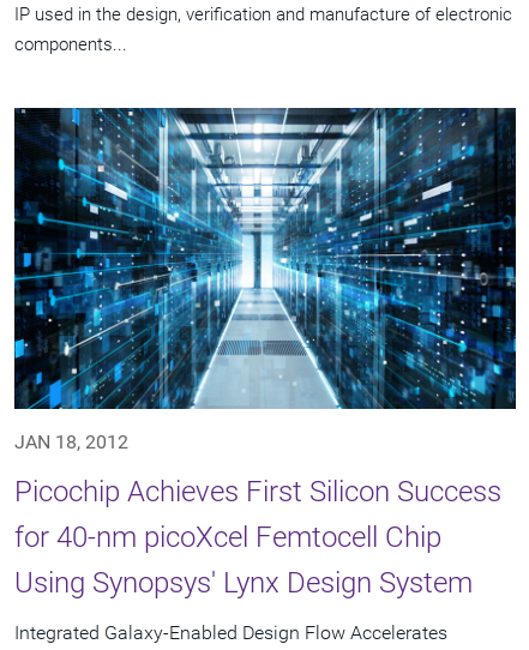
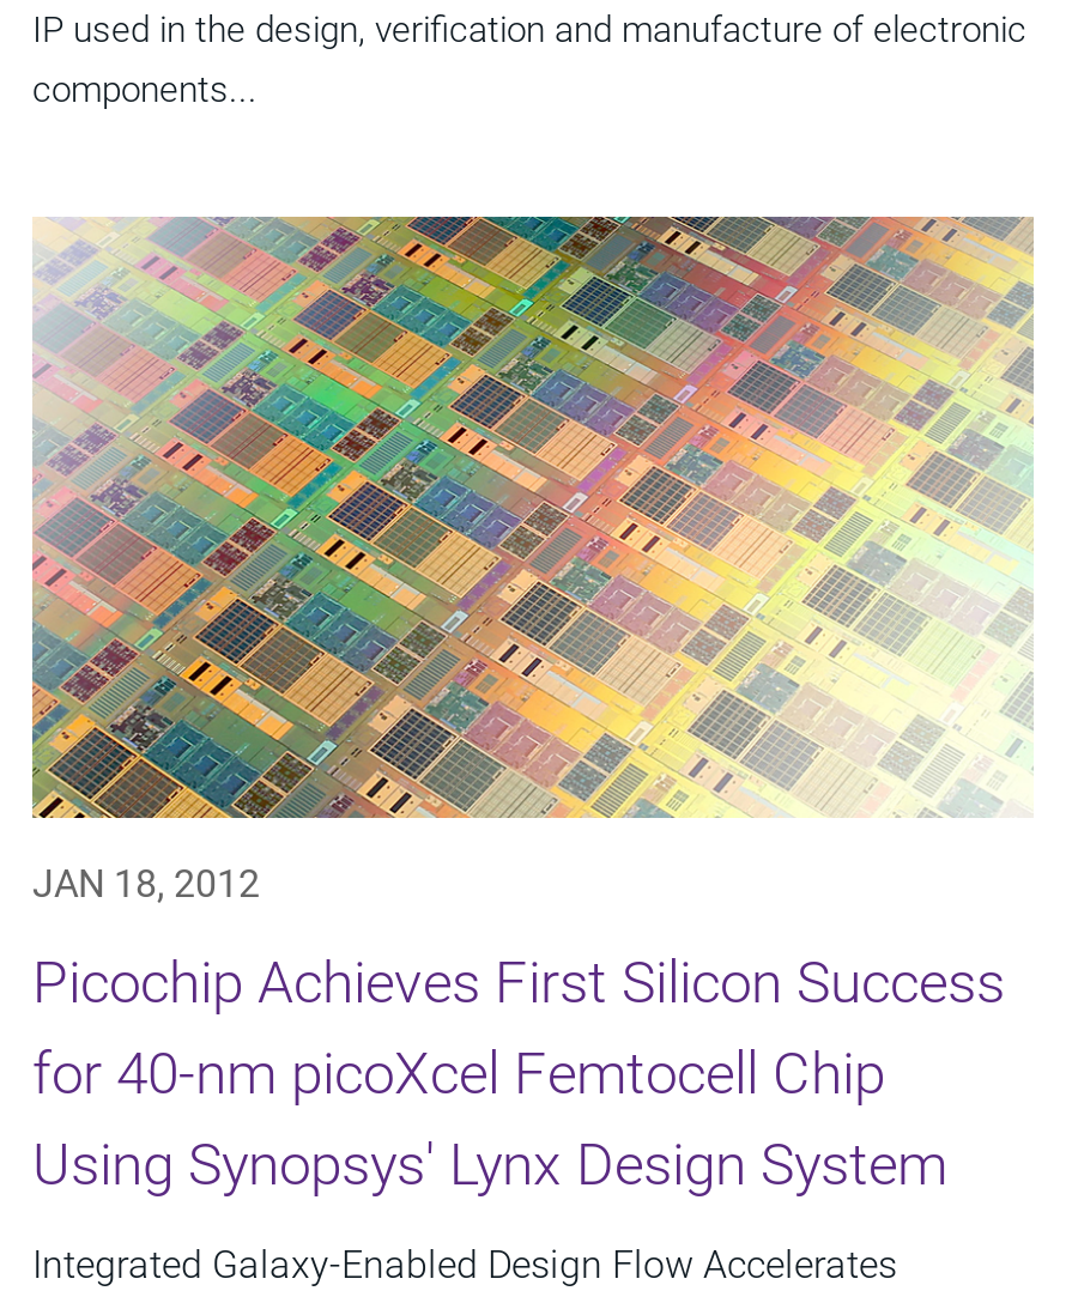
[13,107,517,410] [image] -> [30,213,1034,822] [image]

